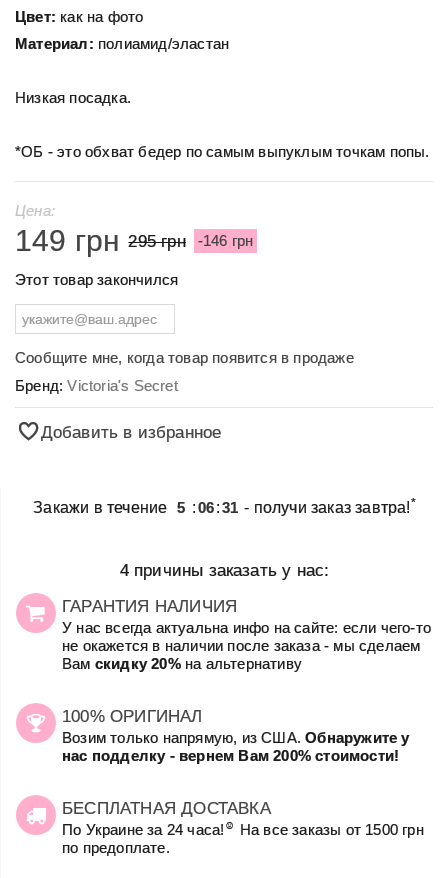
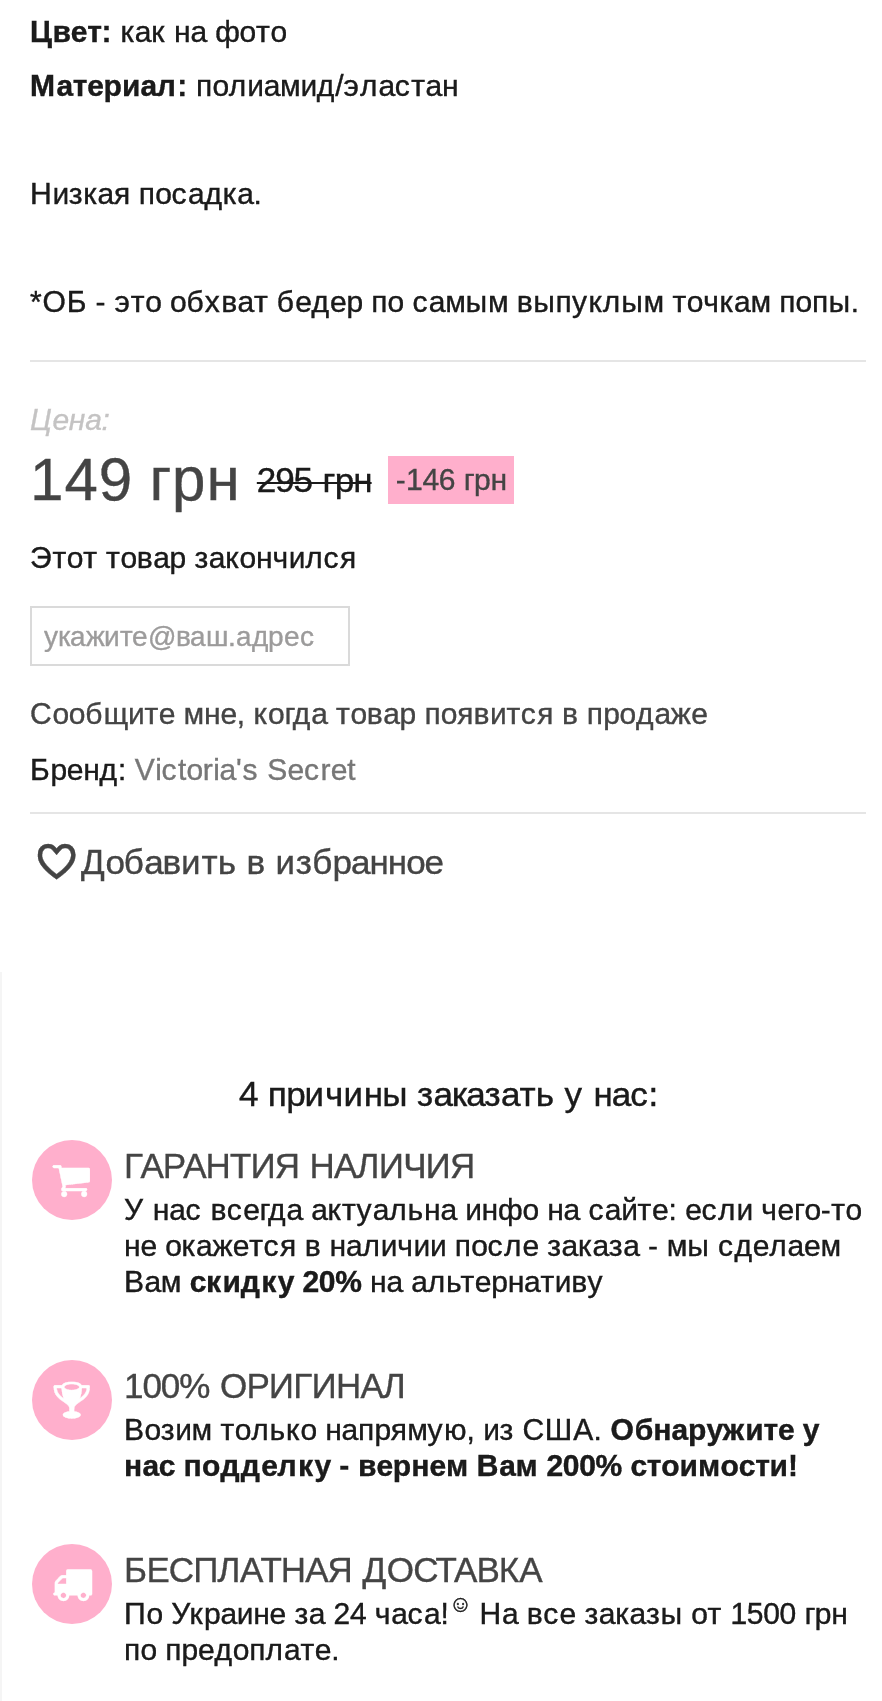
[33,496,416,516] Закажи в течение 5 : 06 : 31 - получи заказ завтра!* -> none

